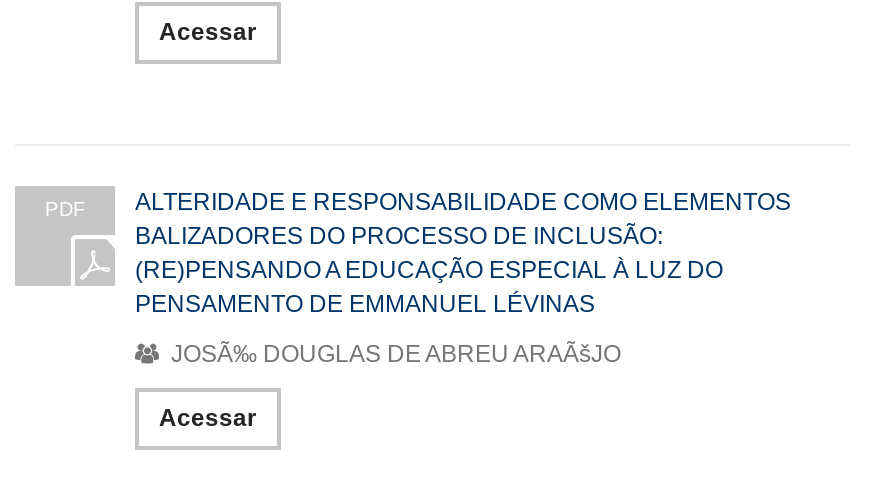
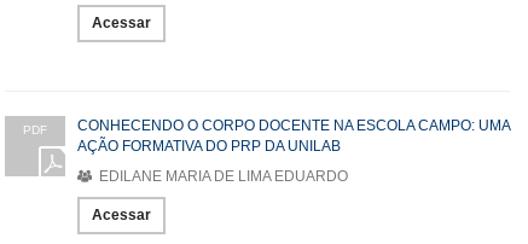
[135,187,791,317] ALTERIDADE E RESPONSABILIDADE COMO ELEMENTOS | BALIZADORES DO PROCESSO DE INCLUSÃO: | (RE)PENSANDO A EDUCAÇÃO ESPECIAL À LUZ DO | PENSAMENTO DE EMMANUEL LÉVINAS -> [77,117,510,154] CONHECENDO O CORPO DOCENTE NA ESCOLA CAMPO: UMA | AÇÃO FORMATIVA DO PRP DA UNILAB
[165,339,621,367] JOSÃ‰ DOUGLAS DE ABREU ARAÃšJO -> [95,168,348,184] EDILANE MARIA DE LIMA EDUARDO

